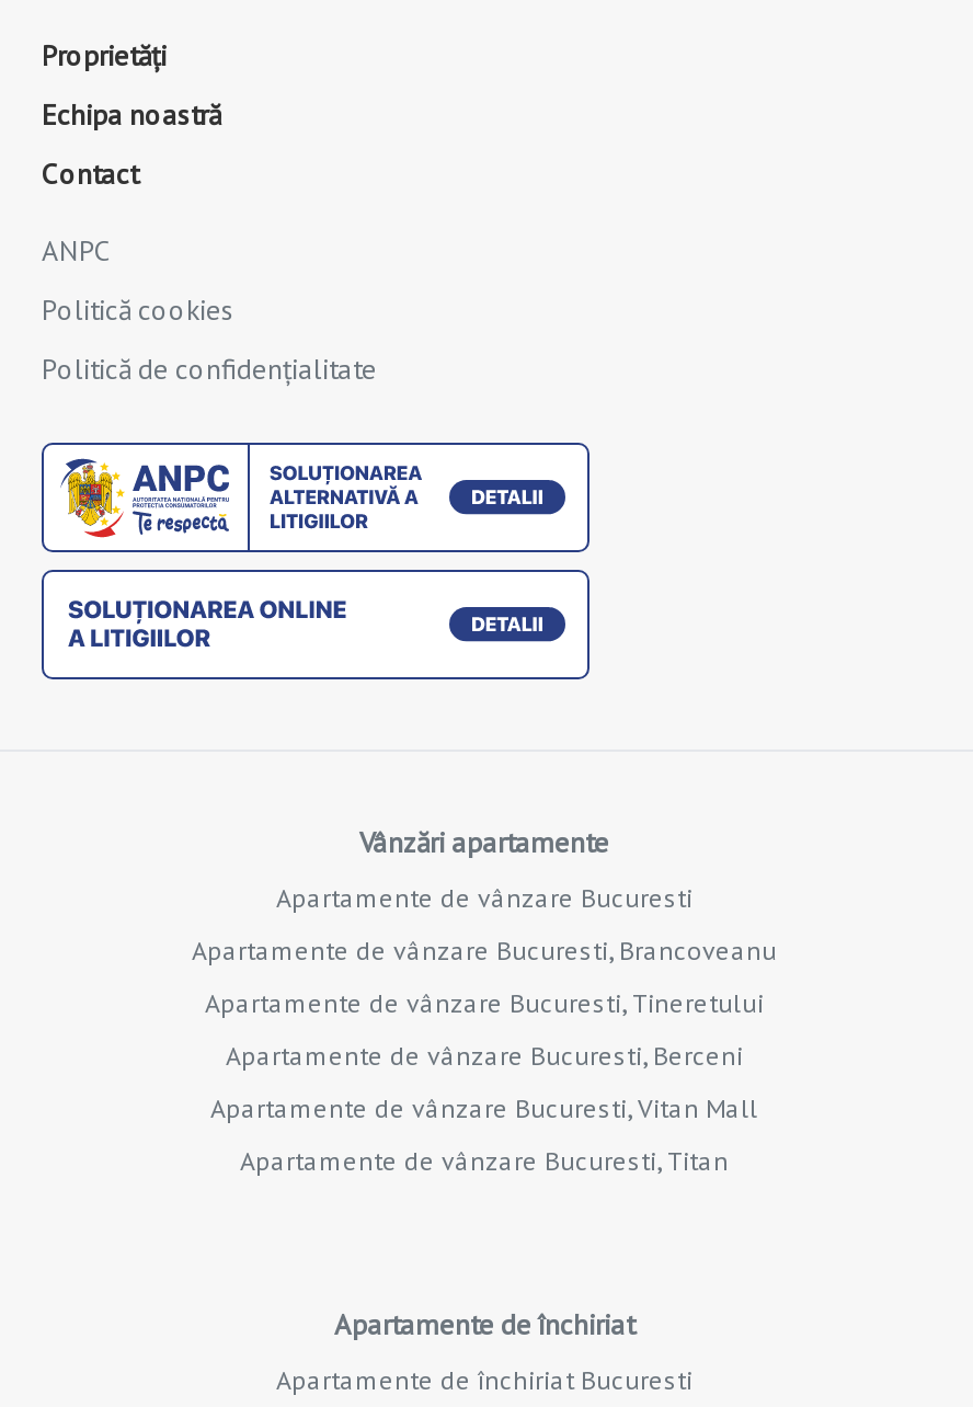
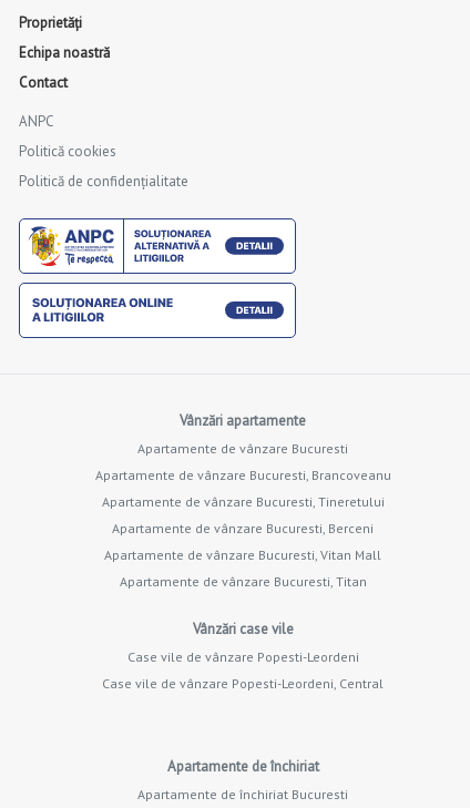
none -> [102,619,384,691] Vânzări case vile | Case vile de vânzare Popesti-Leordeni | Case vile de vânzare Popesti-Leordeni, Central

